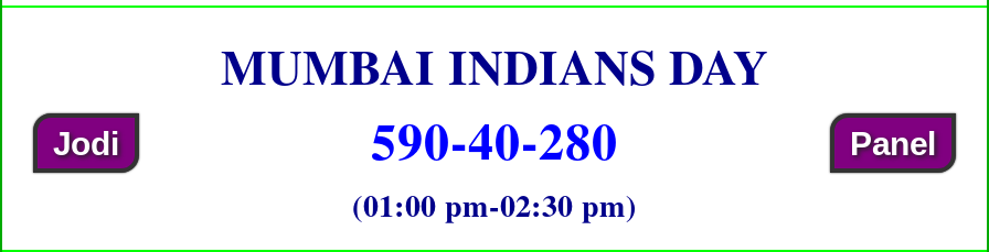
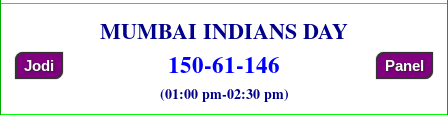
[371,102,618,177] 590-40-280 -> [168,47,280,81] 150-61-146

